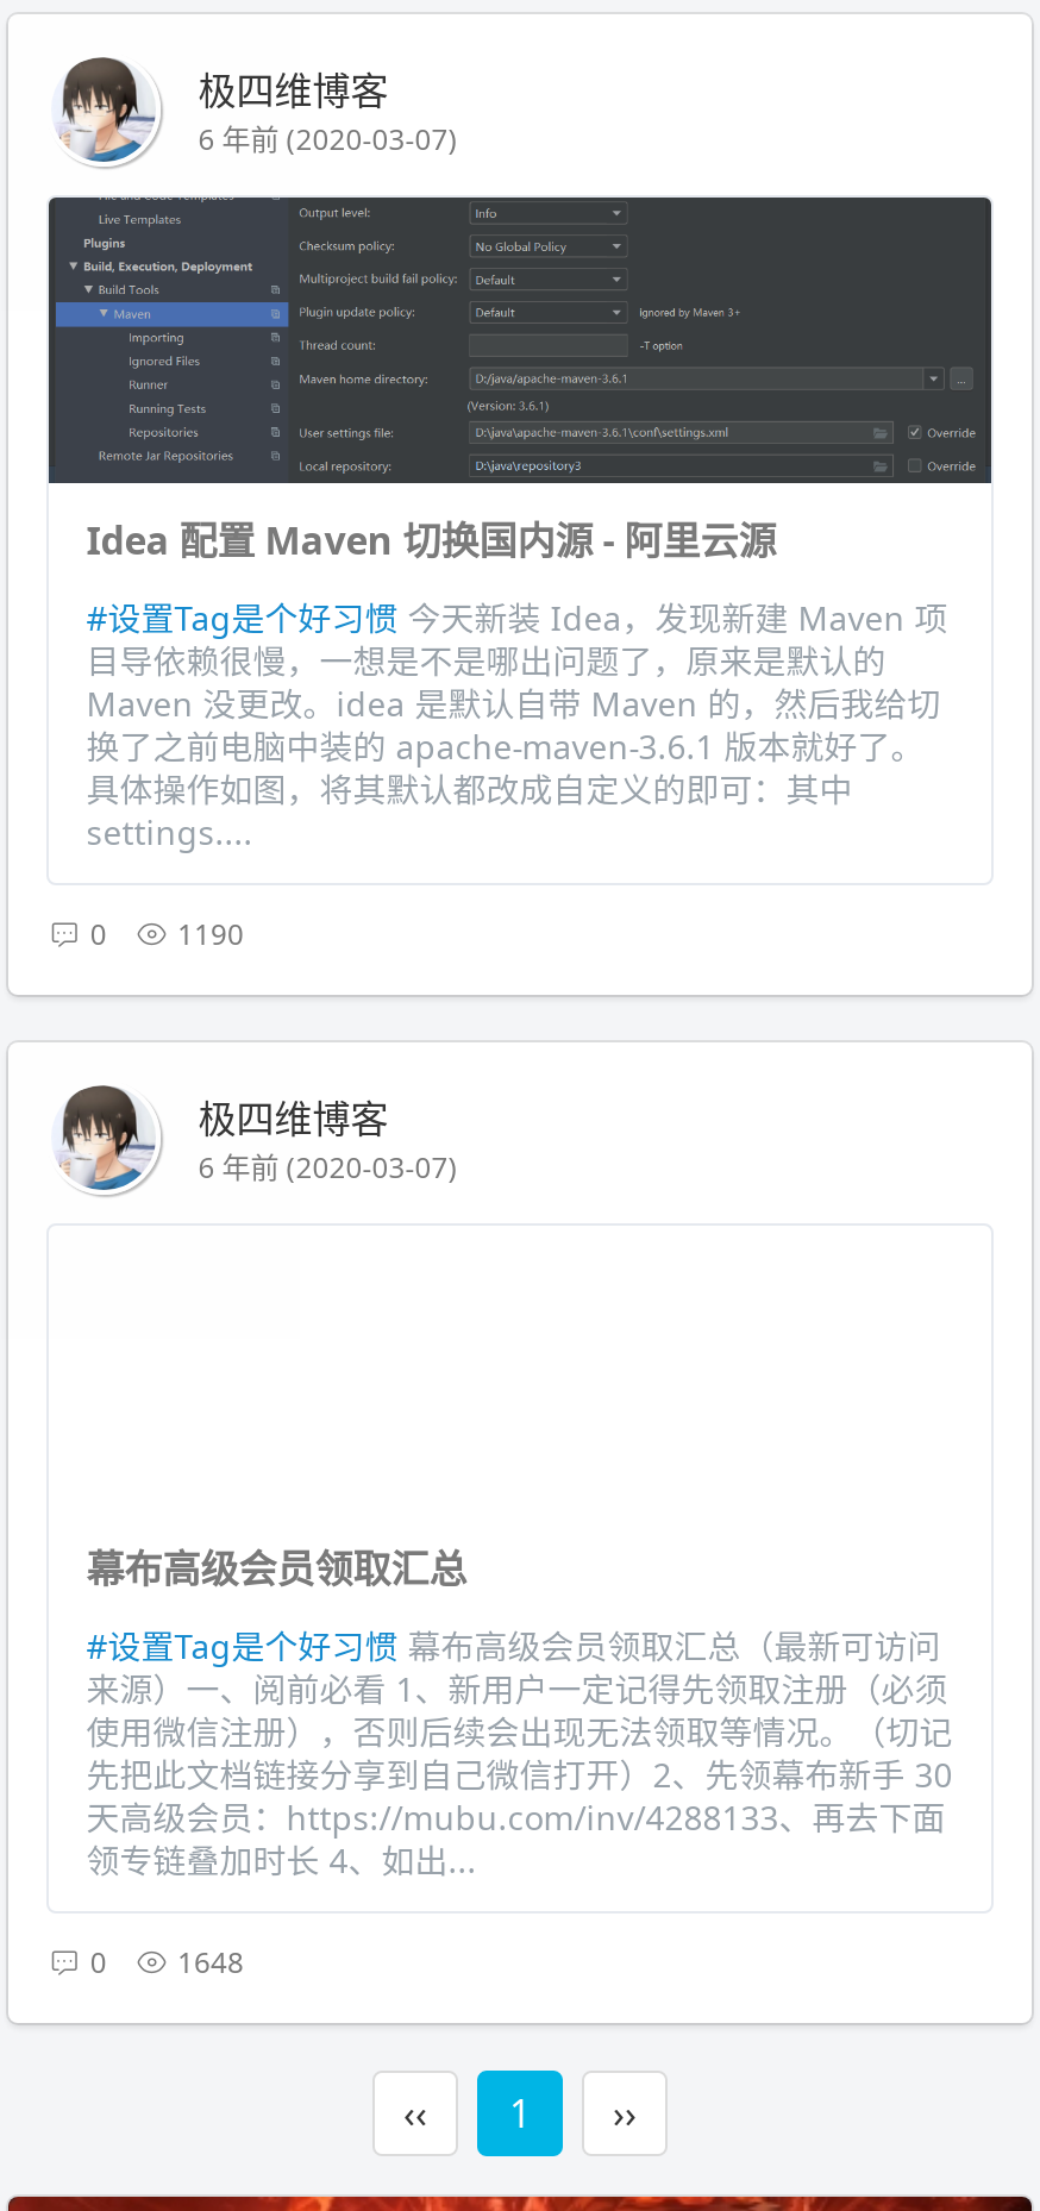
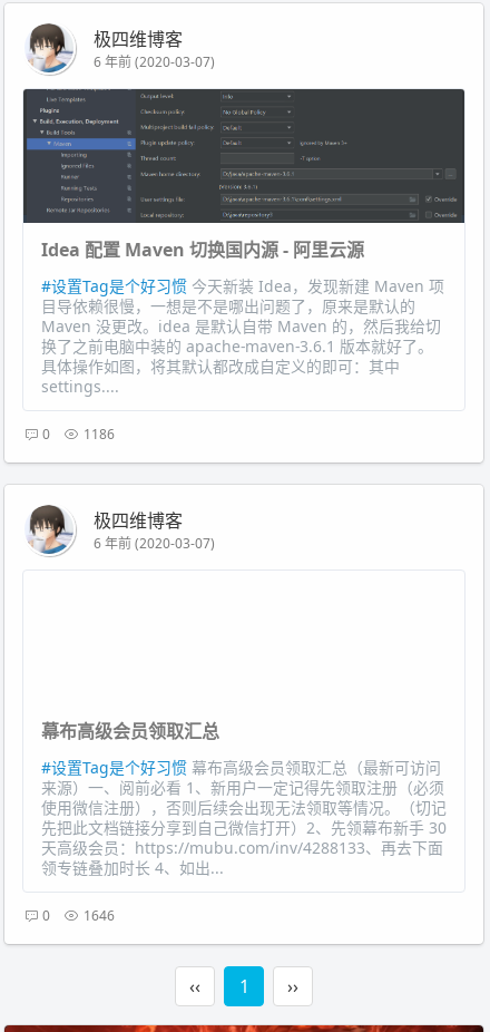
[83,913,244,953] 0 1190 -> [39,424,115,443] 0 1186
[83,1941,244,1982] 0 1648 -> [39,906,115,925] 0 1646

